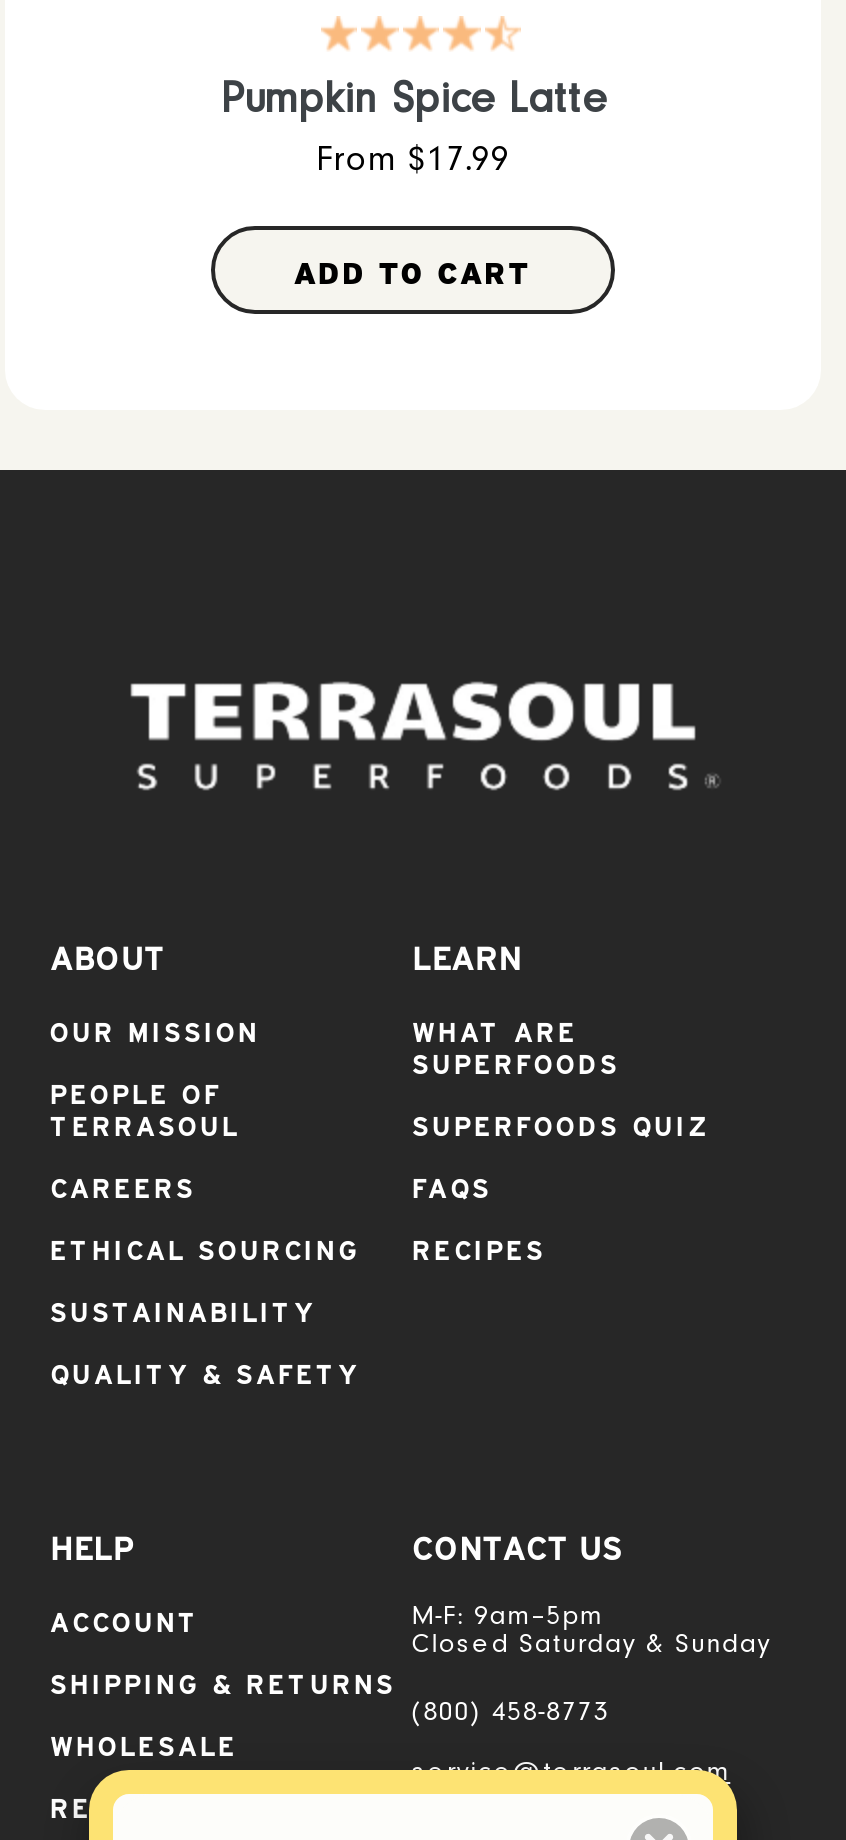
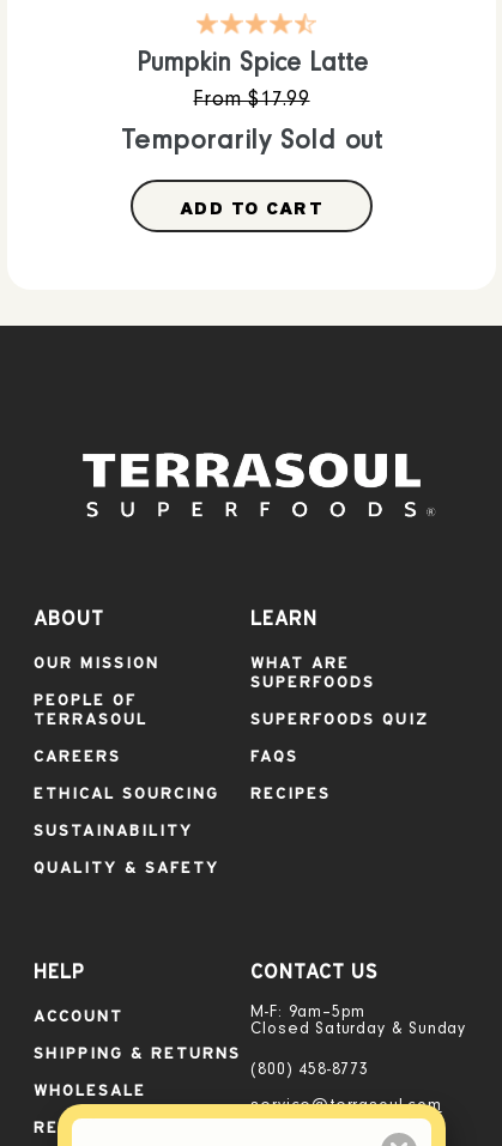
none -> [120,130,383,158] Temporarily Sold out

